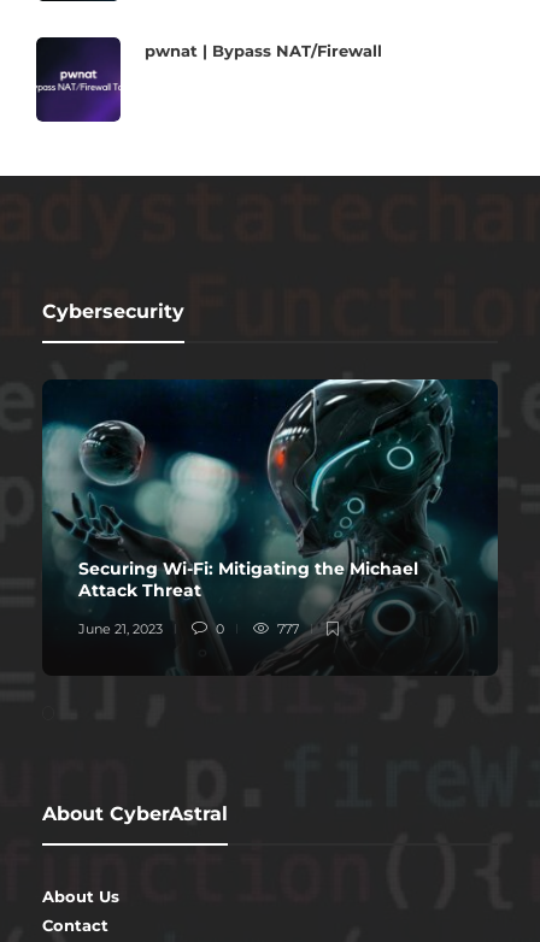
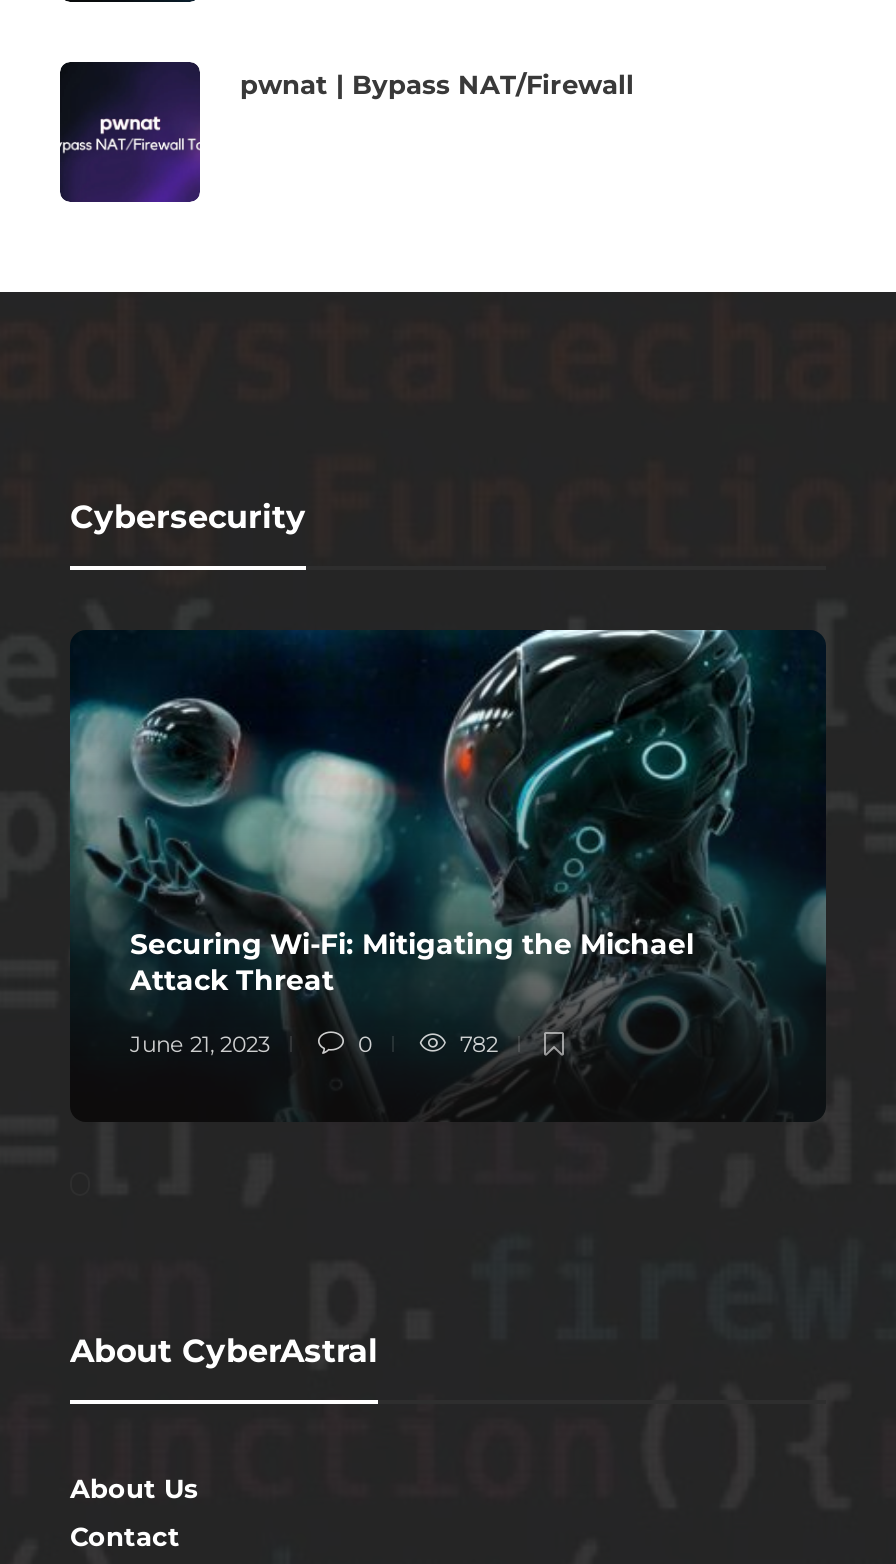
[274,620,299,637] 777 -> [454,1030,498,1058] 782

